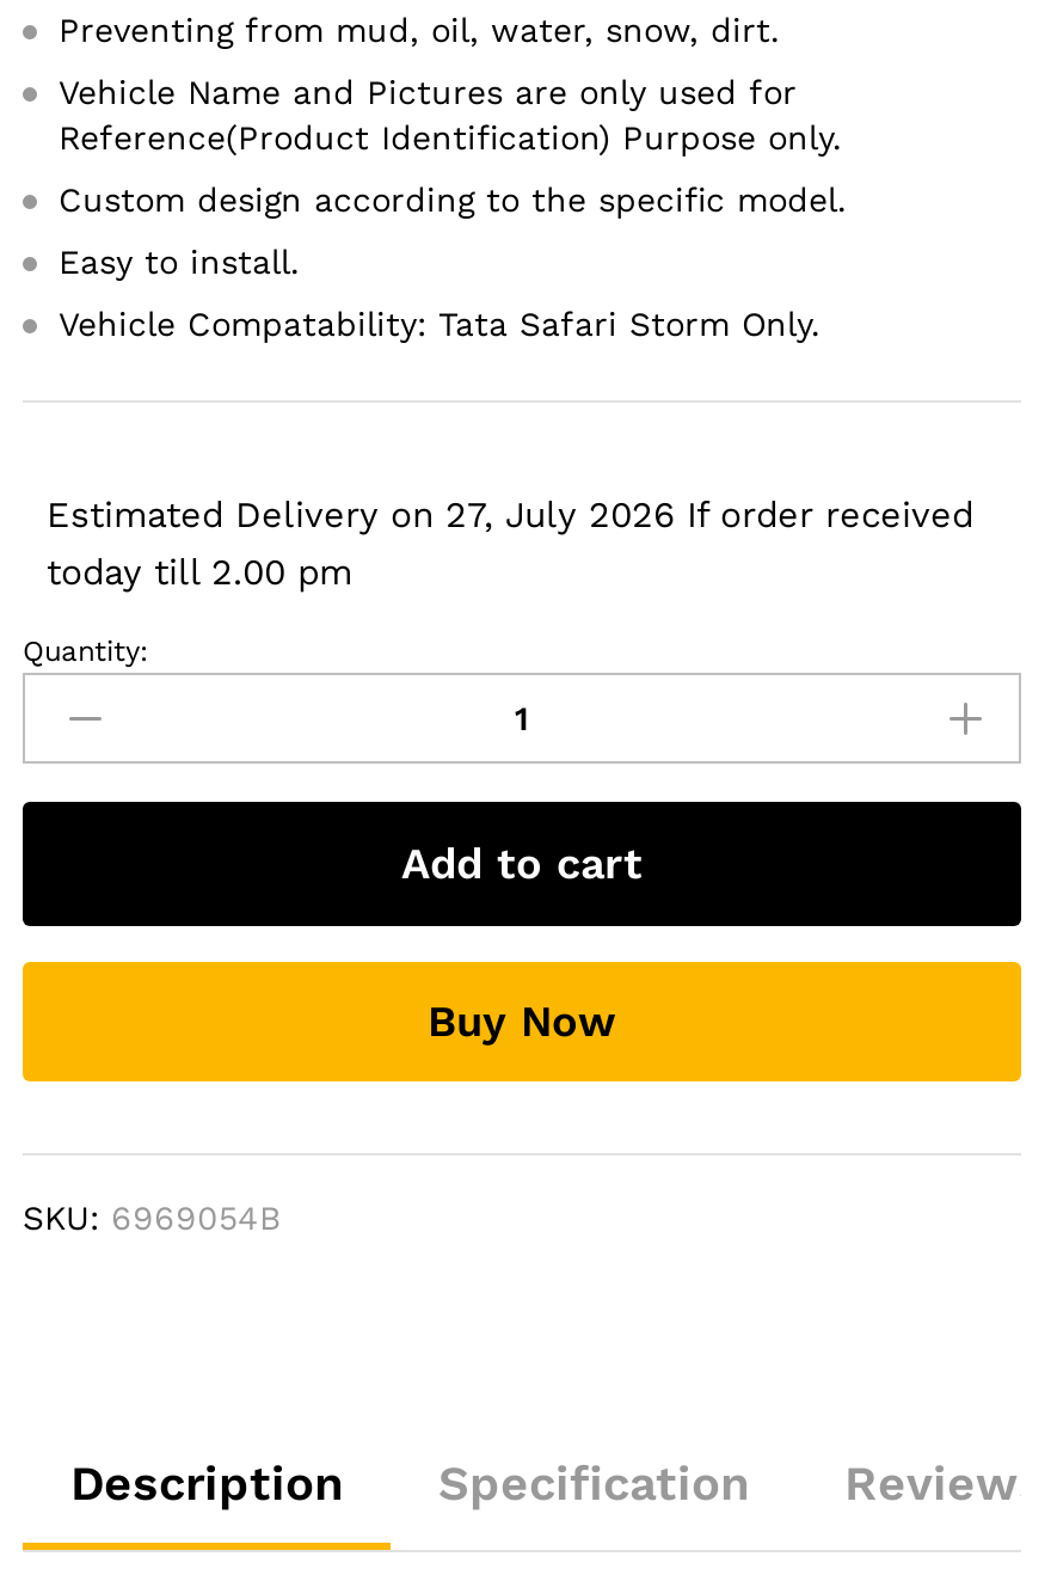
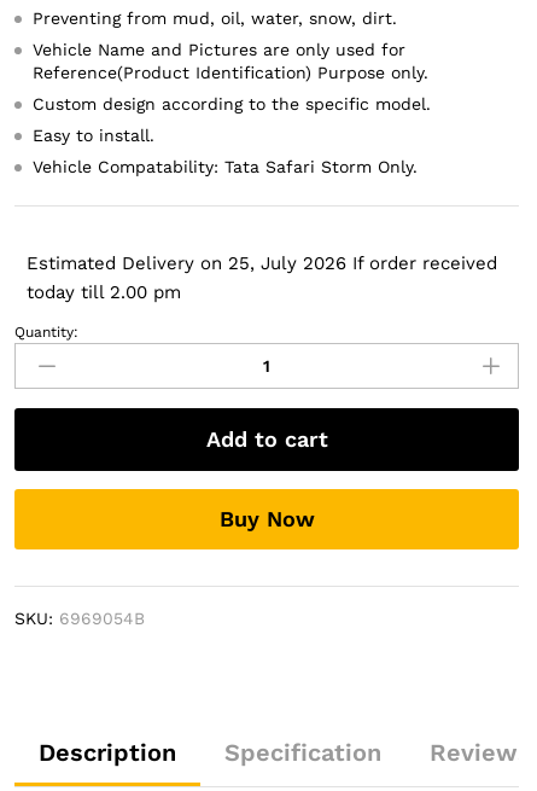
[47,493,973,536] Estimated Delivery on 27, July 2026 If order received -> [27,252,497,274] Estimated Delivery on 25, July 2026 If order received

